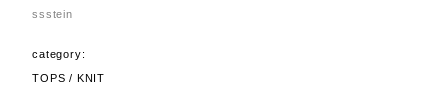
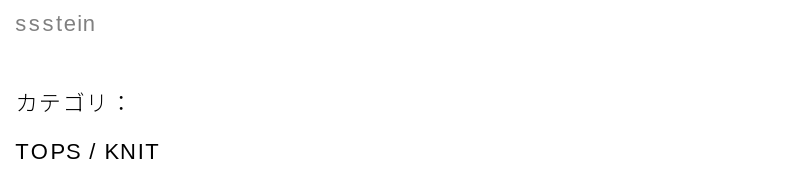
[32,48,85,60] category: -> [15,90,133,114] カテゴリ：

